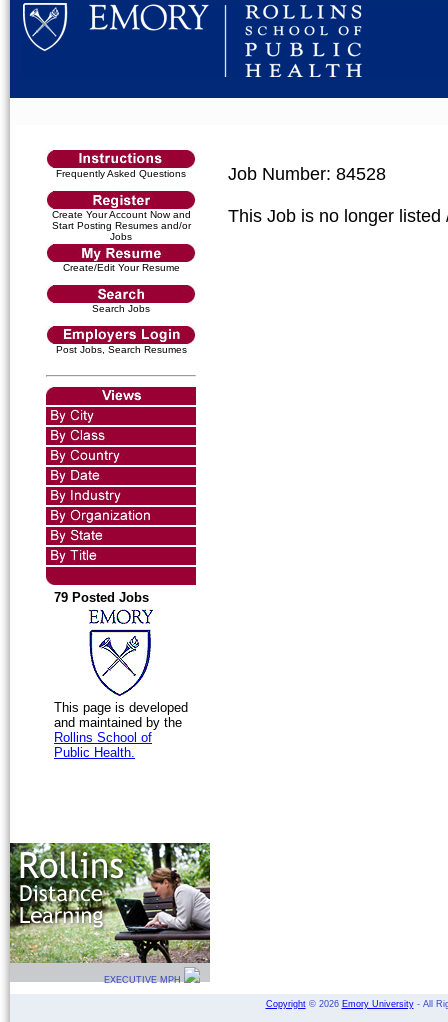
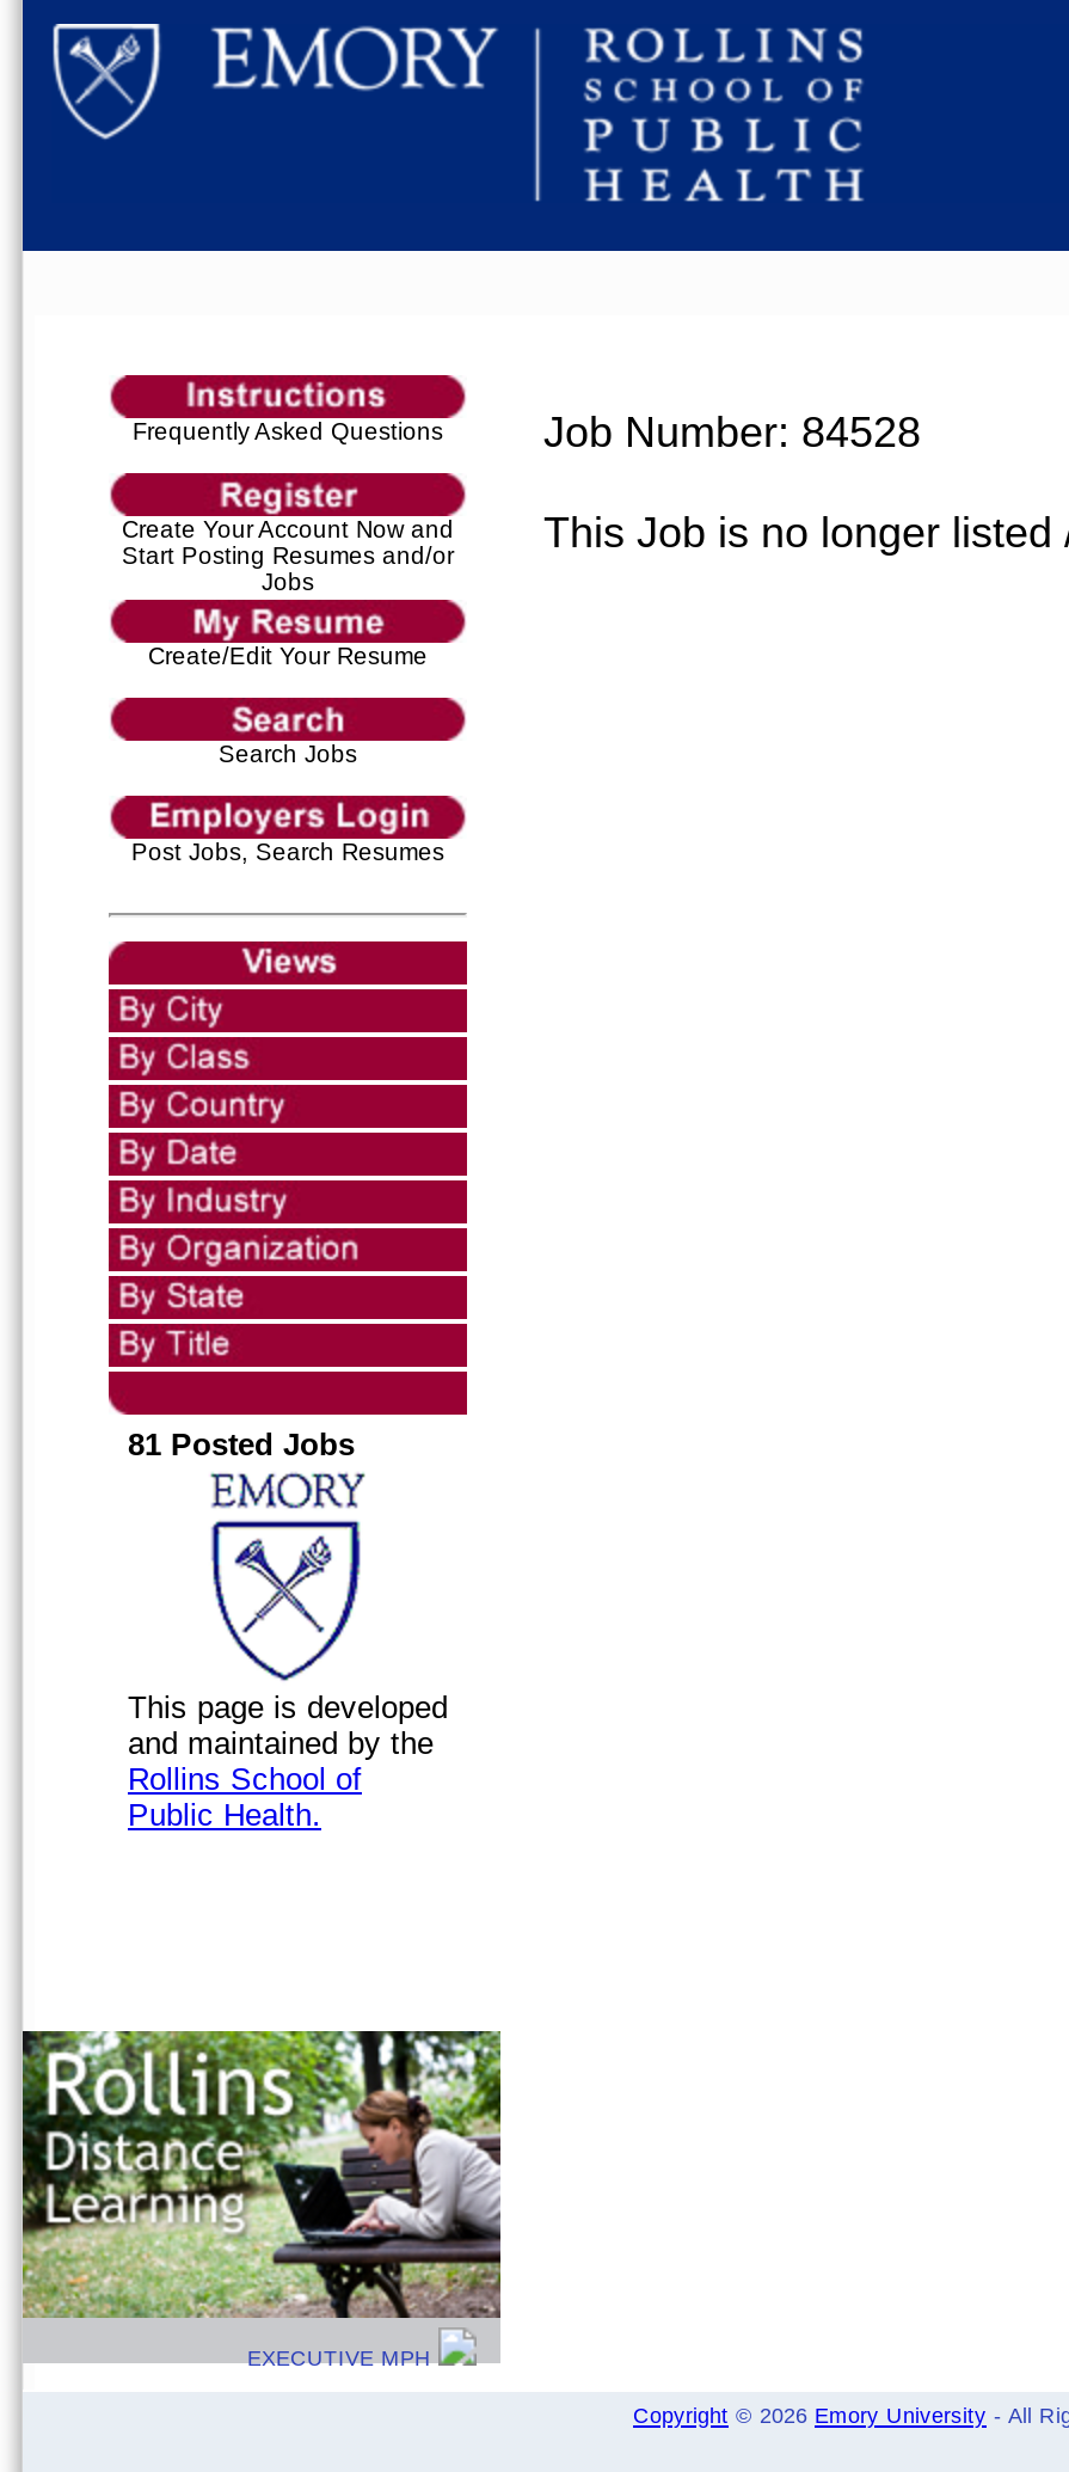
[54,590,149,605] 79 Posted Jobs -> [128,1427,355,1462] 81 Posted Jobs

